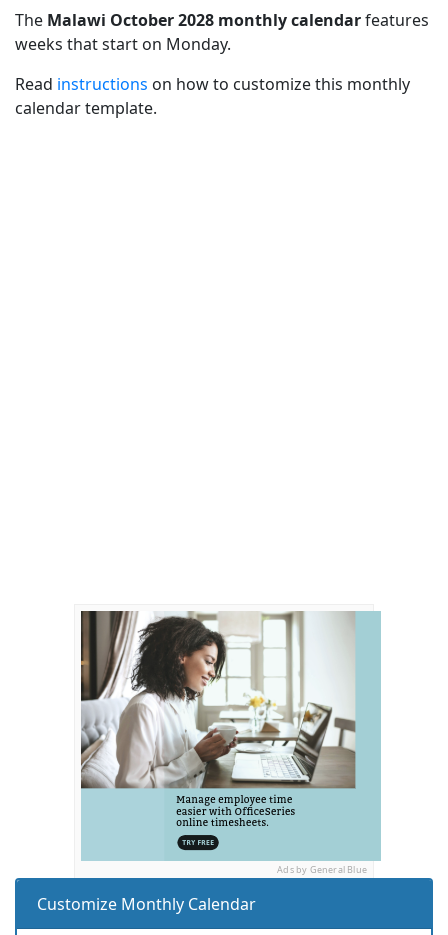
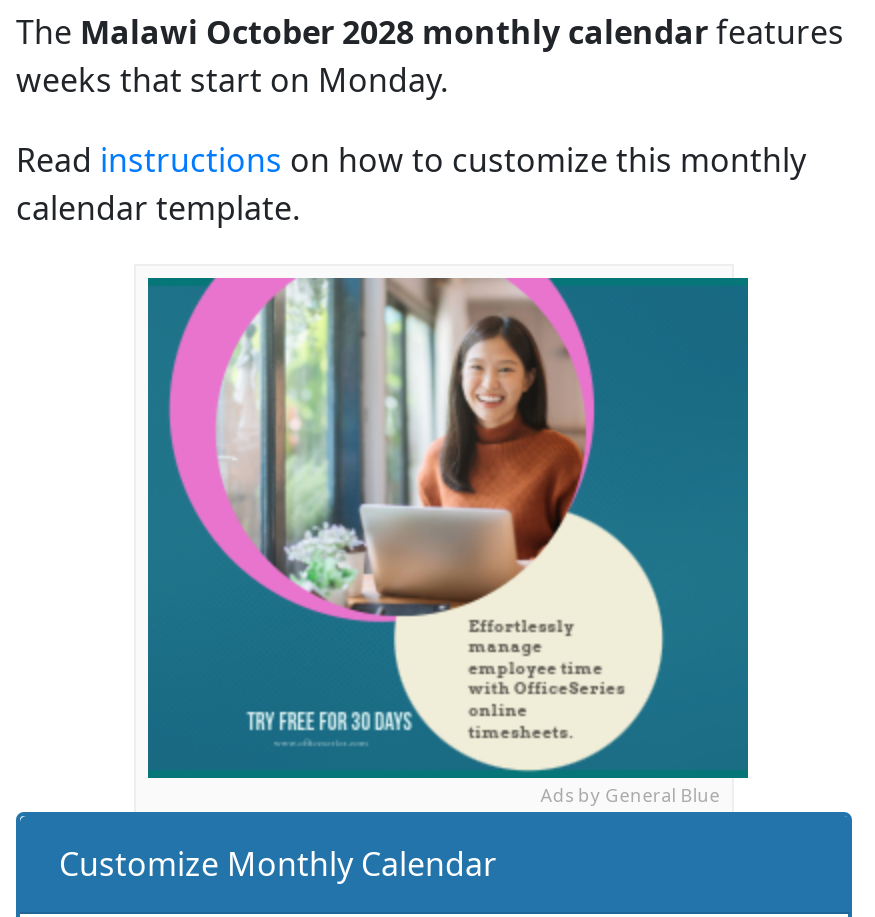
[80,610,380,860] [image] -> [146,276,748,778] [image]

